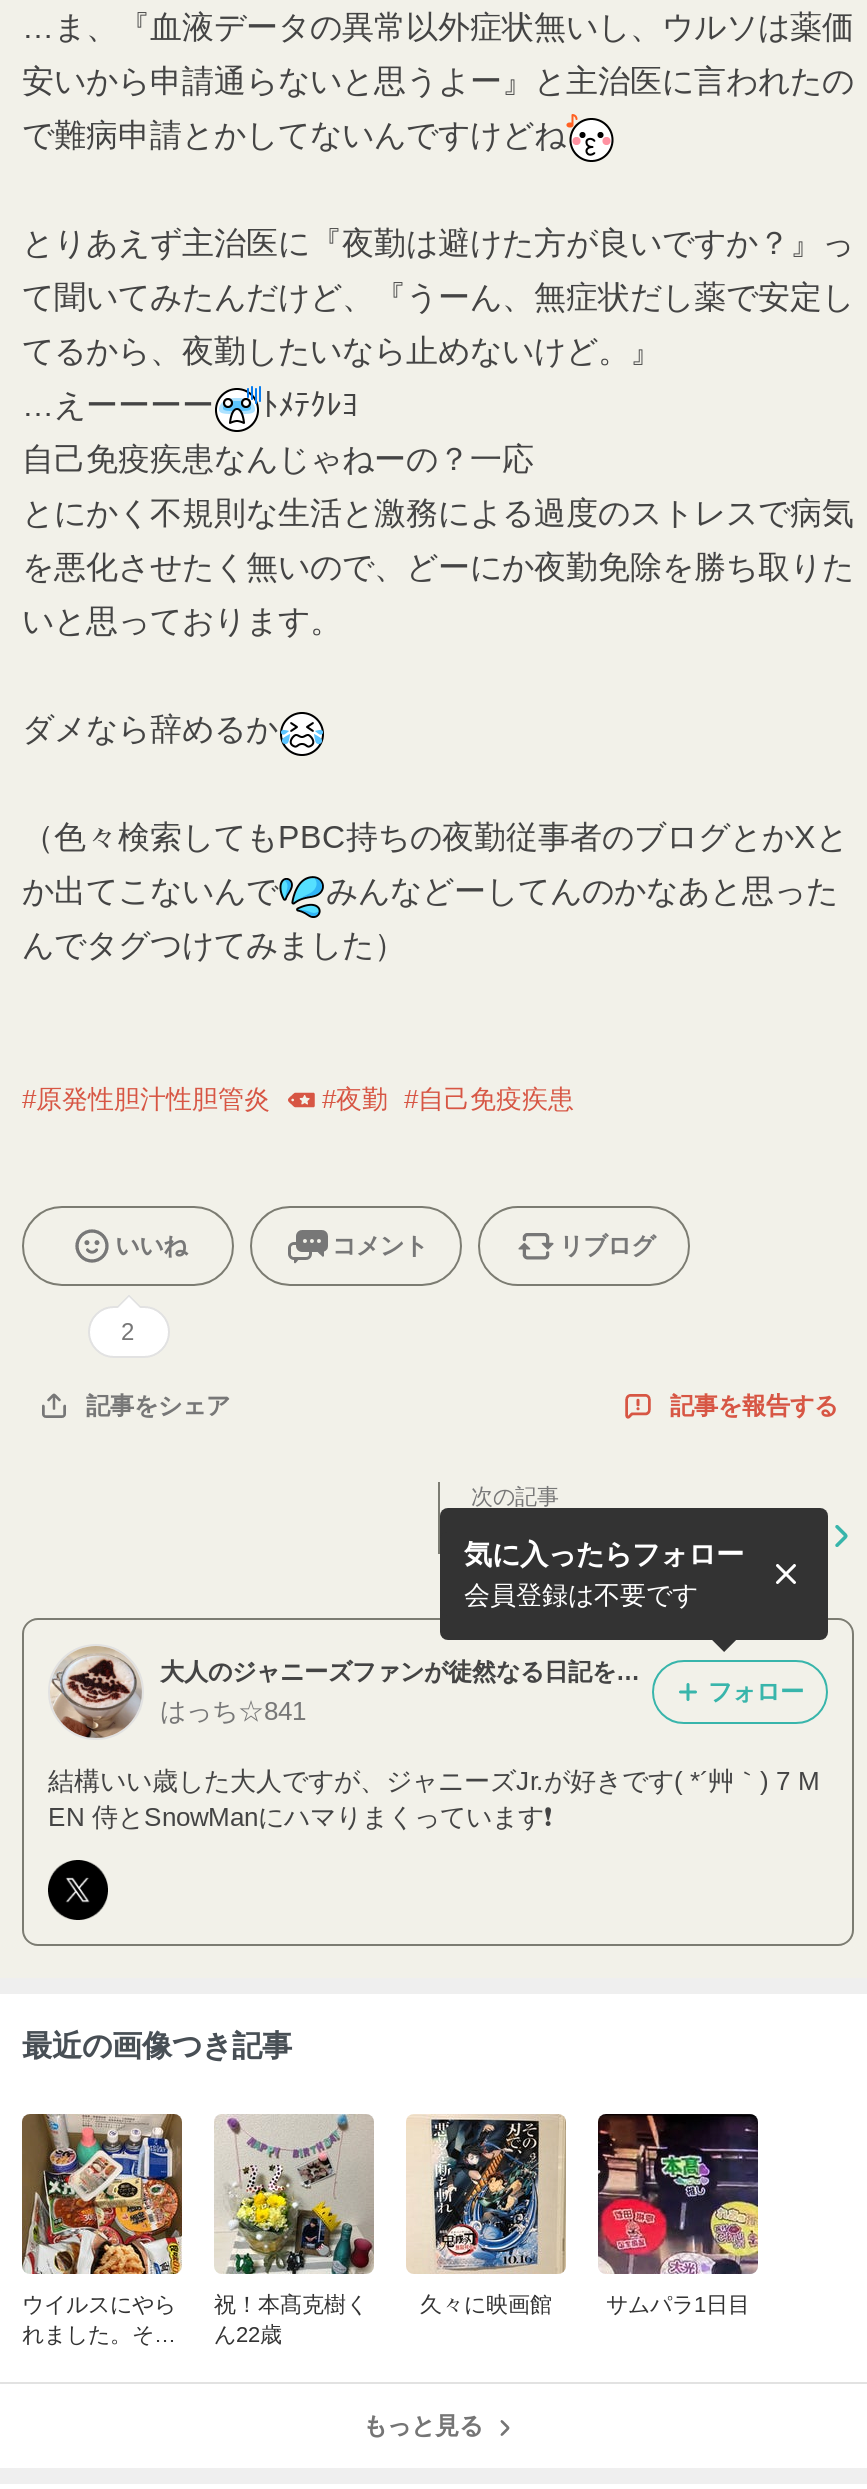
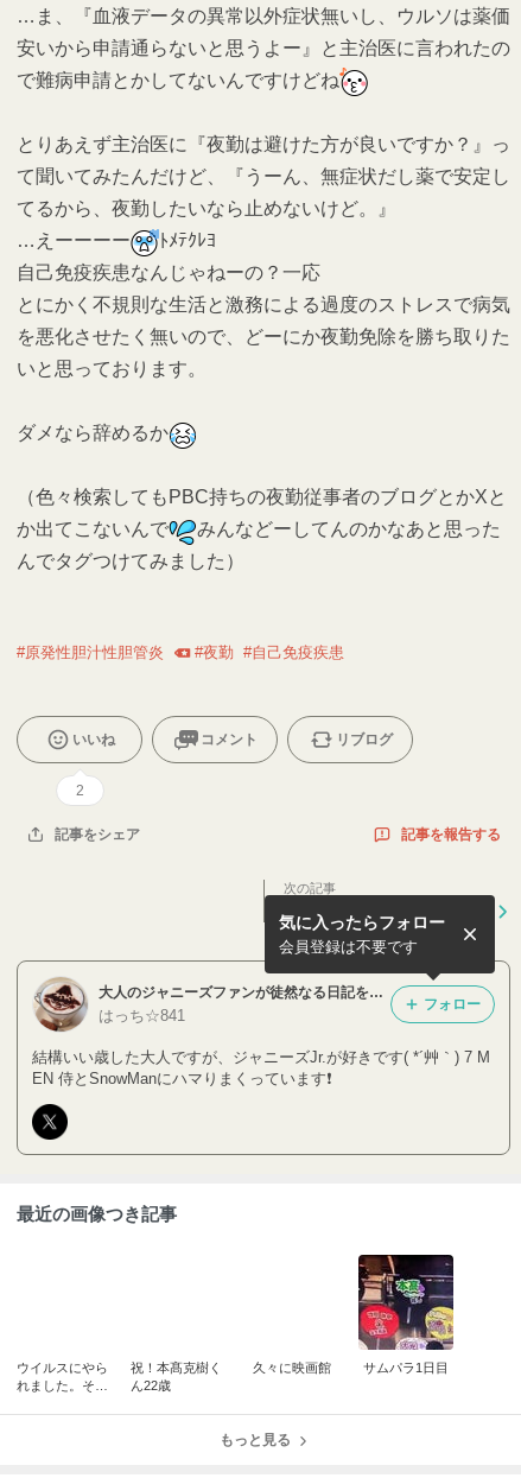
[20,2112,184,2276] [image] -> none
[214,2112,376,2276] [image] -> none
[406,2112,568,2276] [image] -> none

